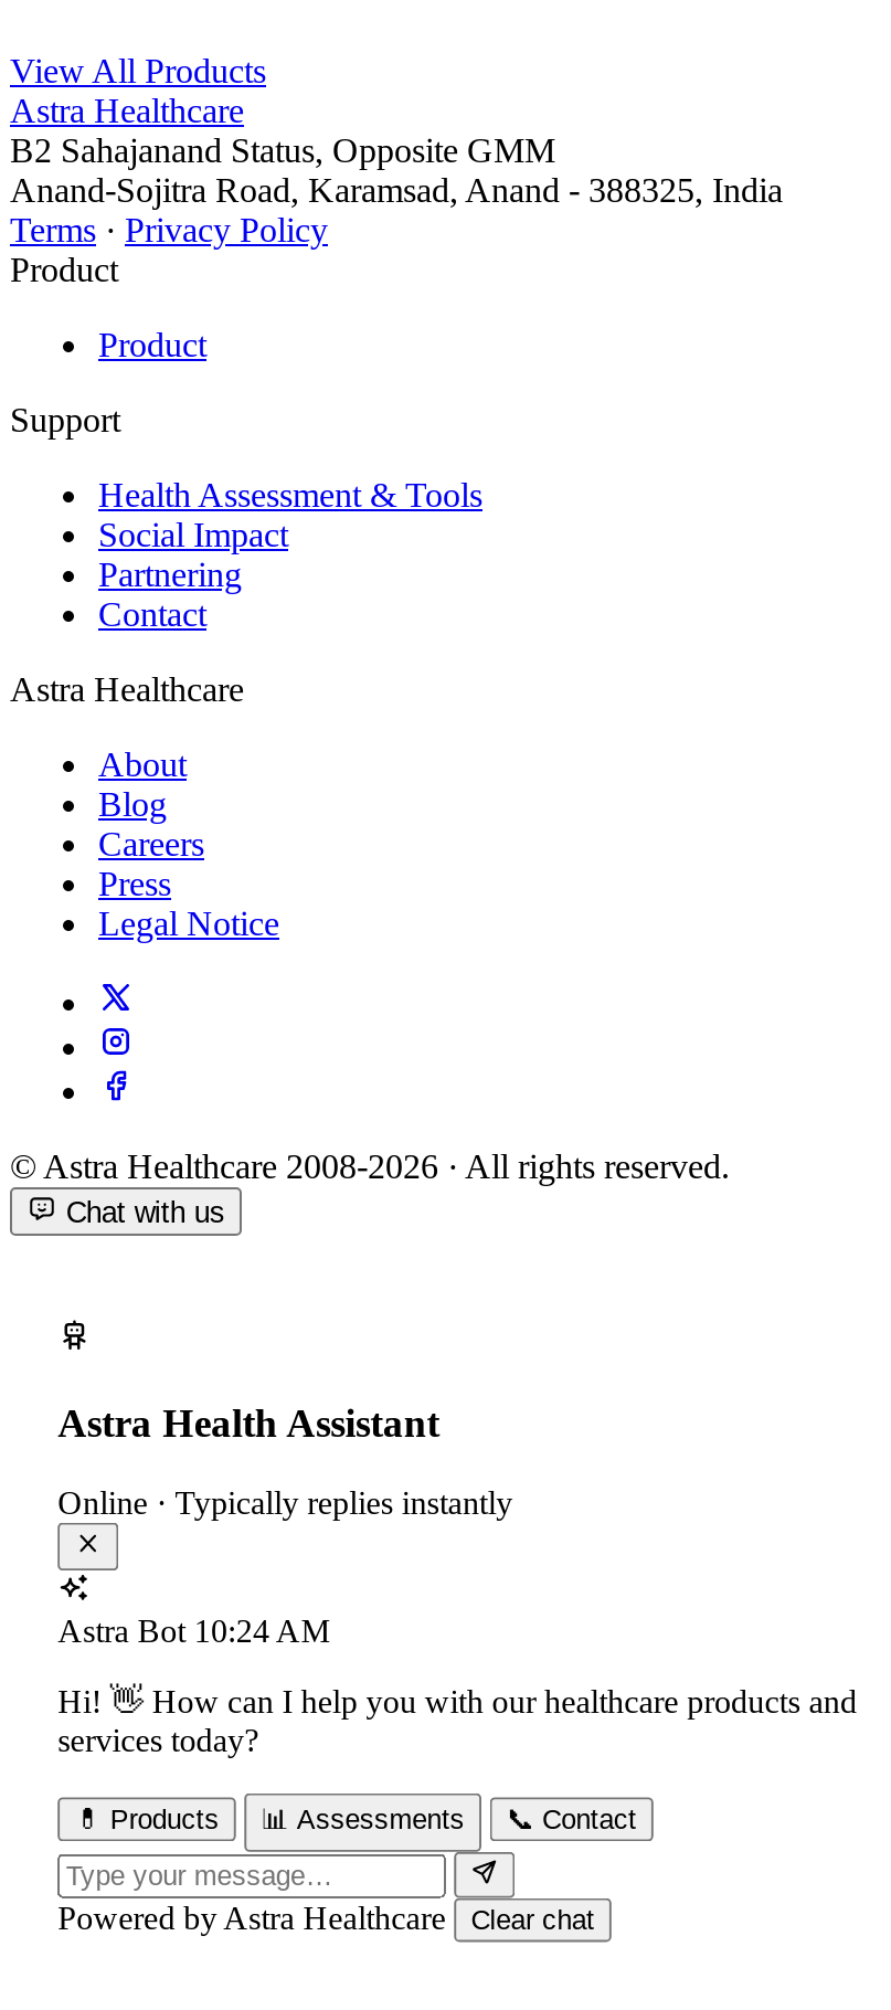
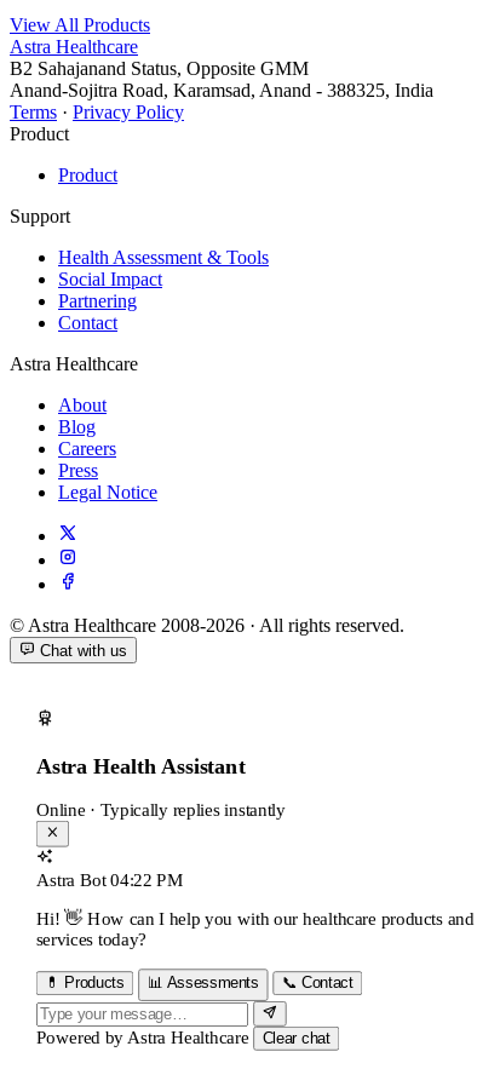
[58,1612,330,1648] Astra Bot 10:24 AM -> [36,870,183,889] Astra Bot 04:22 PM

